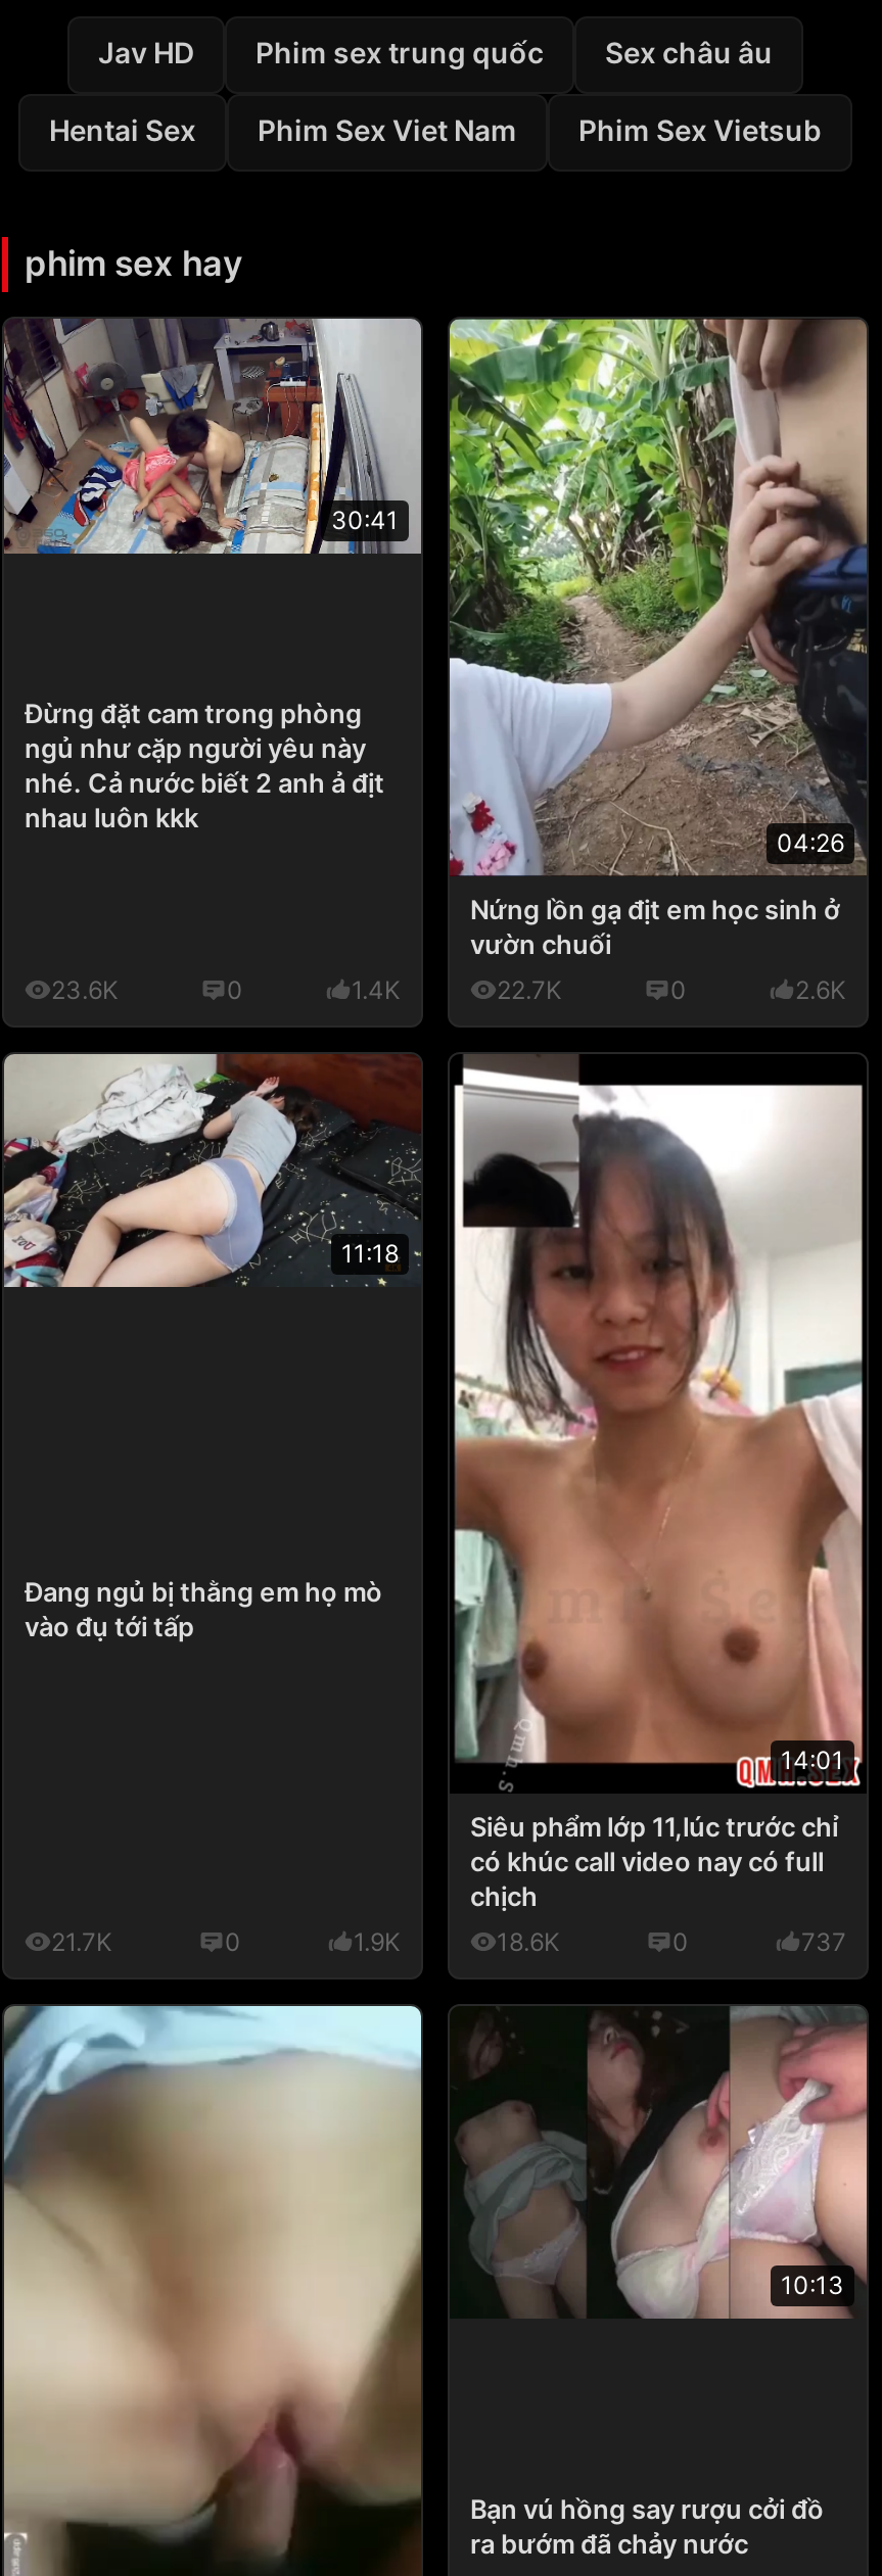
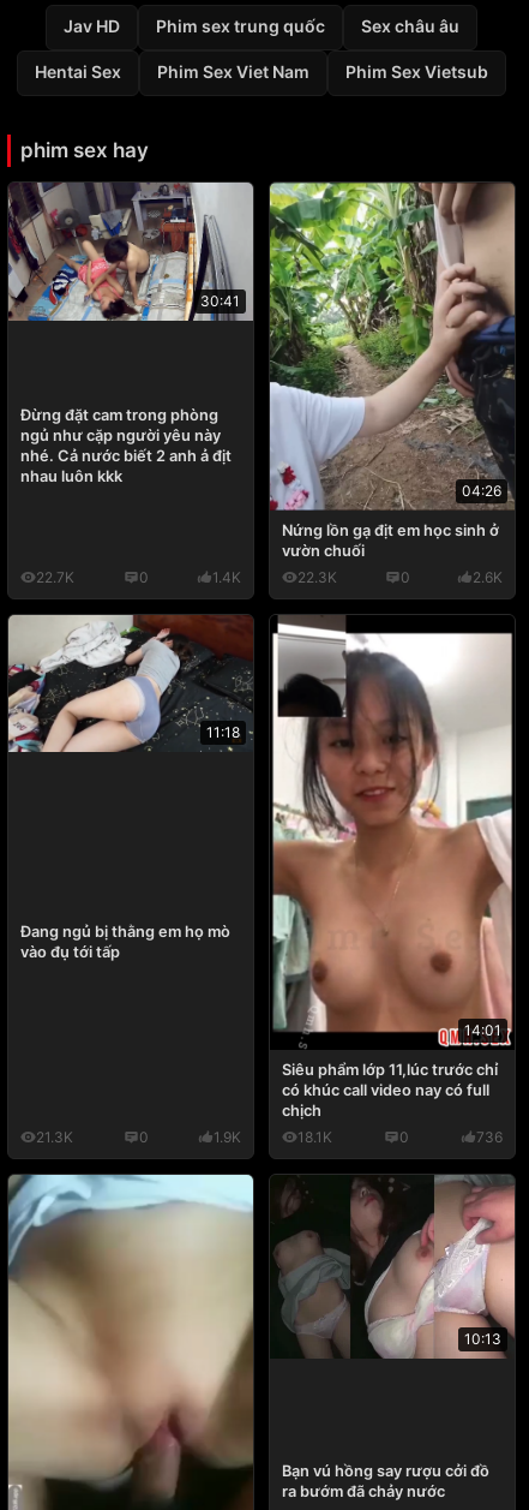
[51,974,119,1004] 23.6K -> [36,568,74,586] 22.7K
[497,974,562,1004] 22.7K -> [297,568,337,586] 22.3K
[51,1927,112,1958] 21.7K -> [36,1129,73,1147] 21.3K
[497,1927,560,1958] 18.6K -> [297,1129,332,1147] 18.1K
[801,1927,846,1958] 737 -> [476,1129,503,1147] 736

